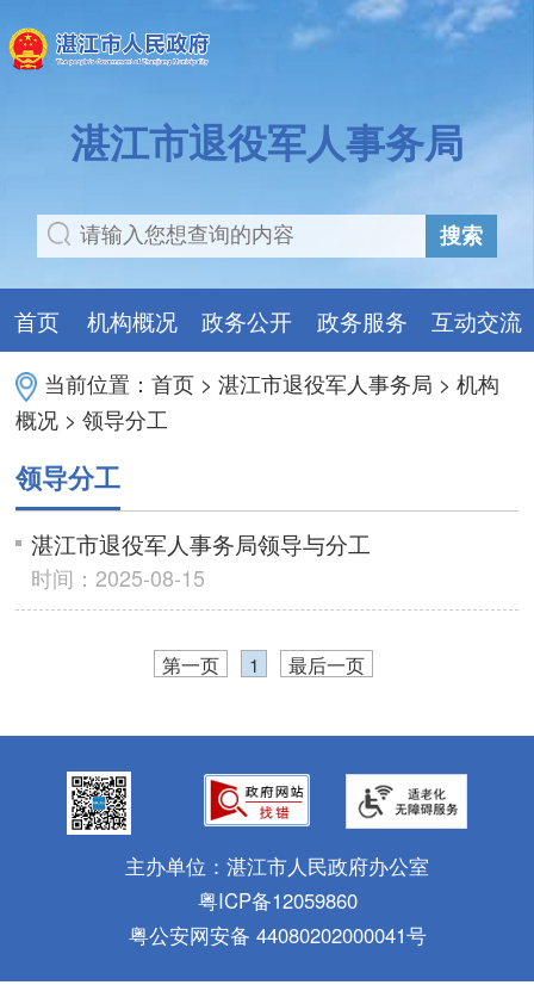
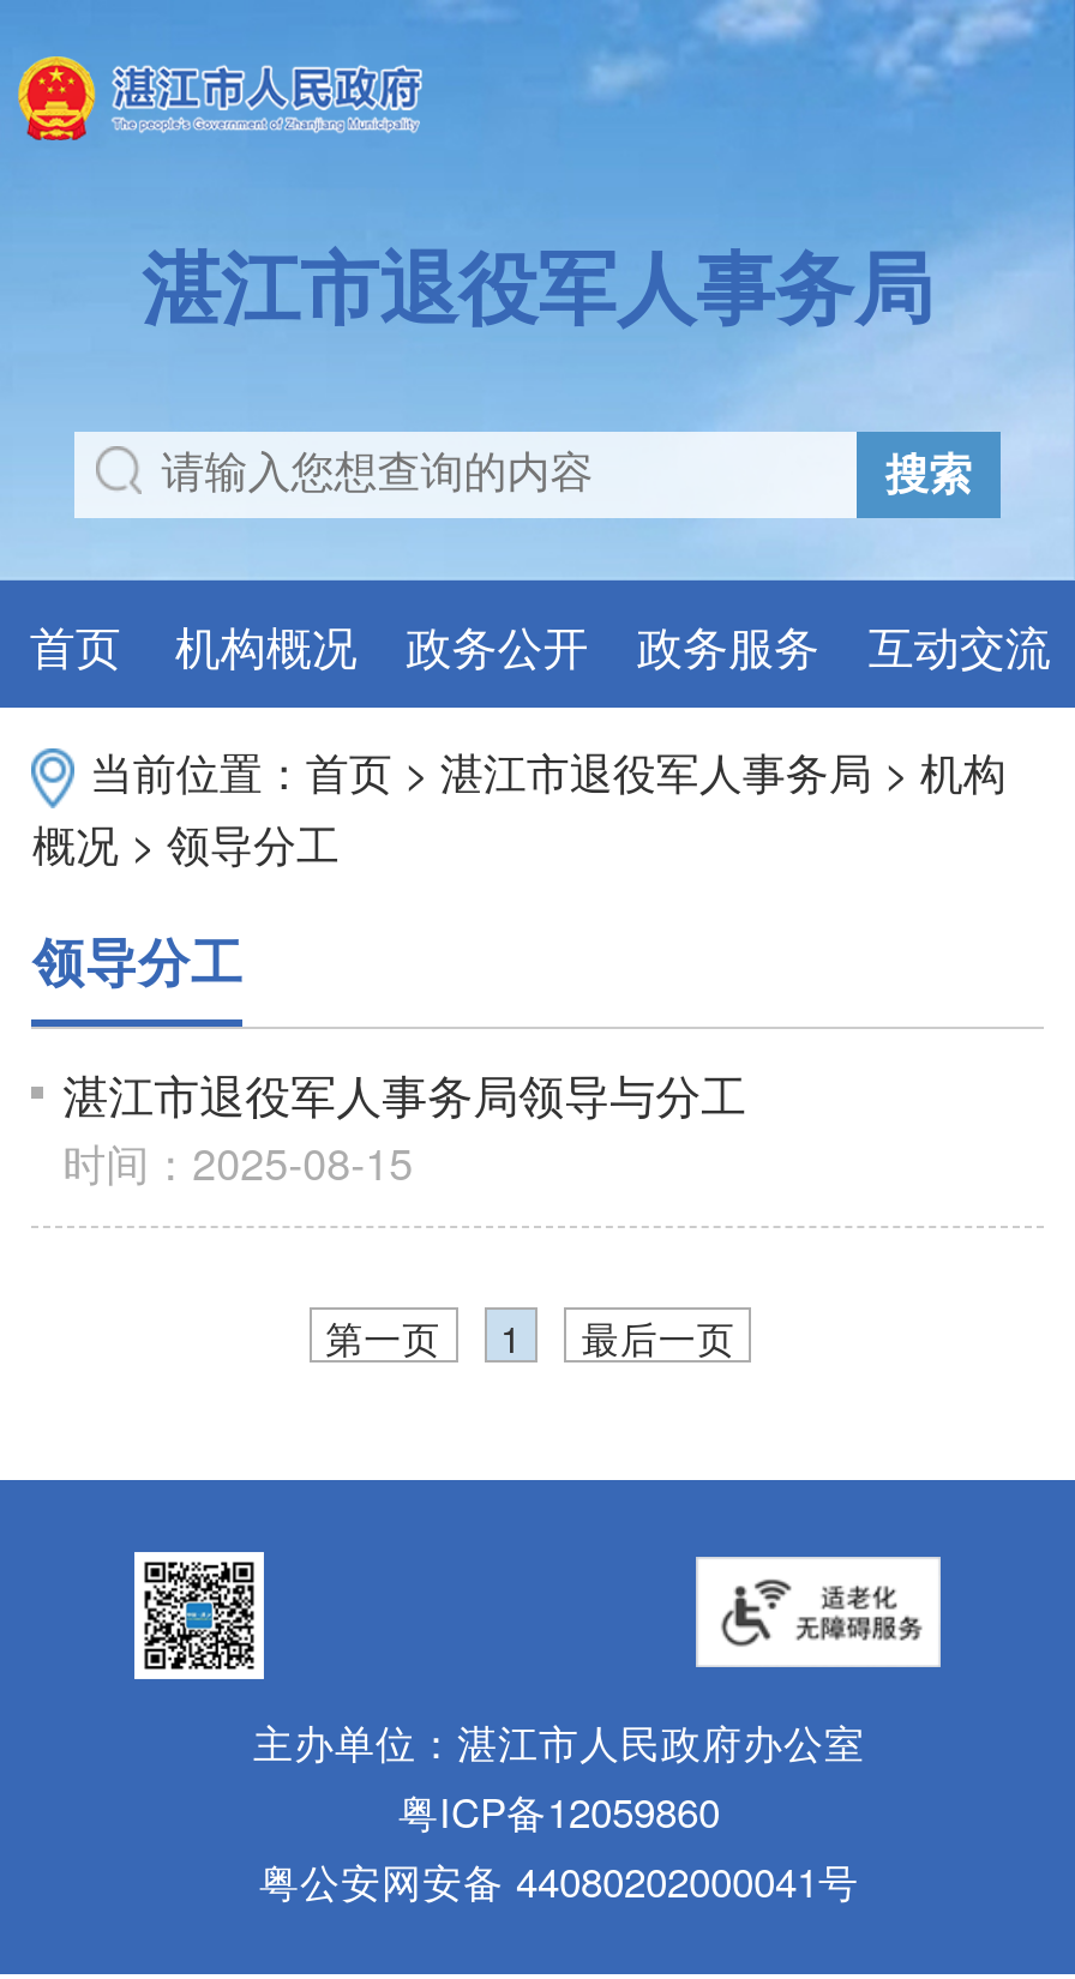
[203,773,311,828] [image] -> none

